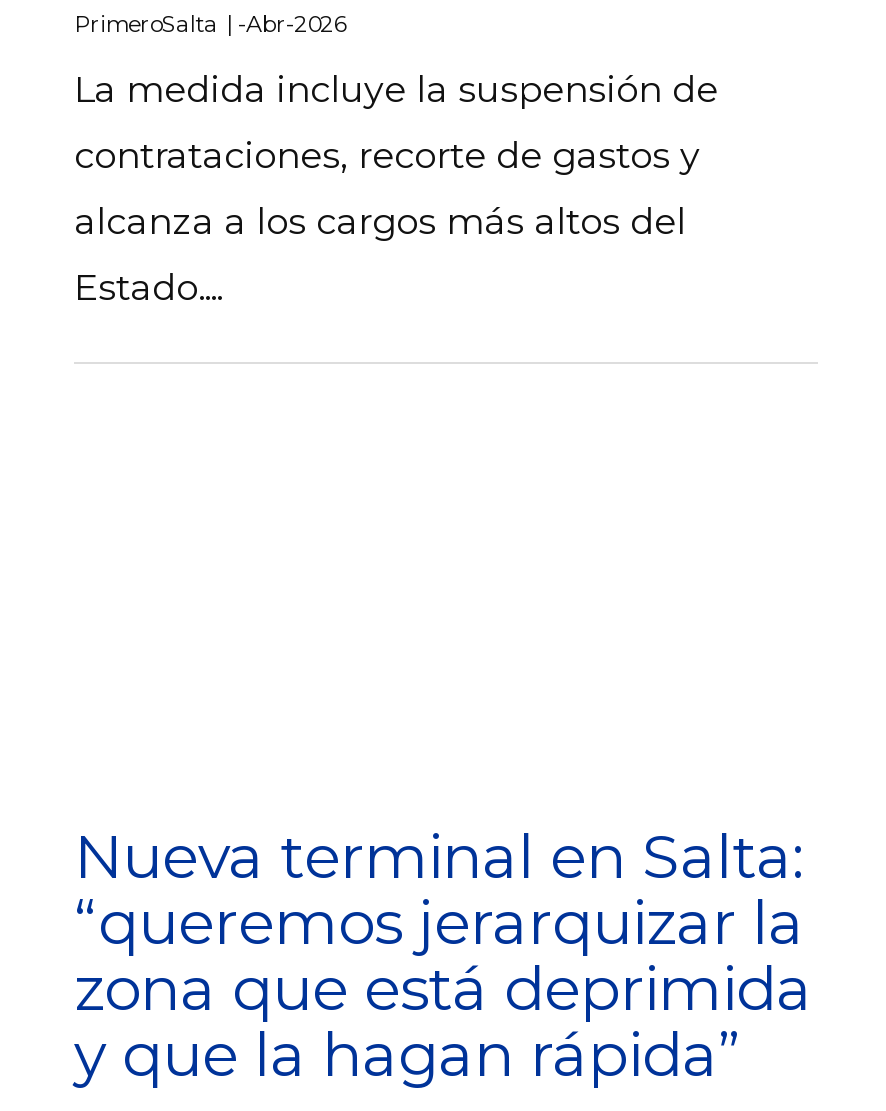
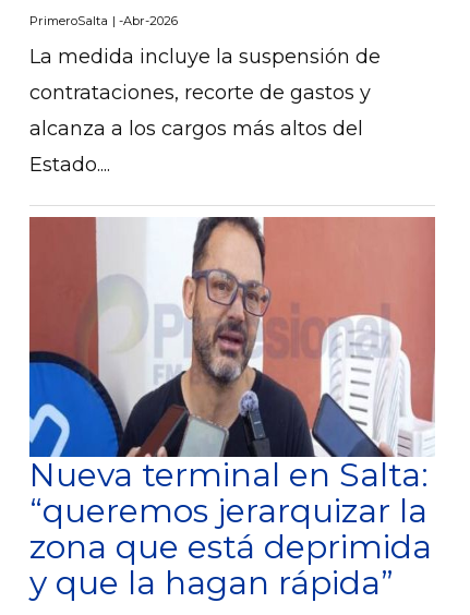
none -> [28,216,436,453] [image]

